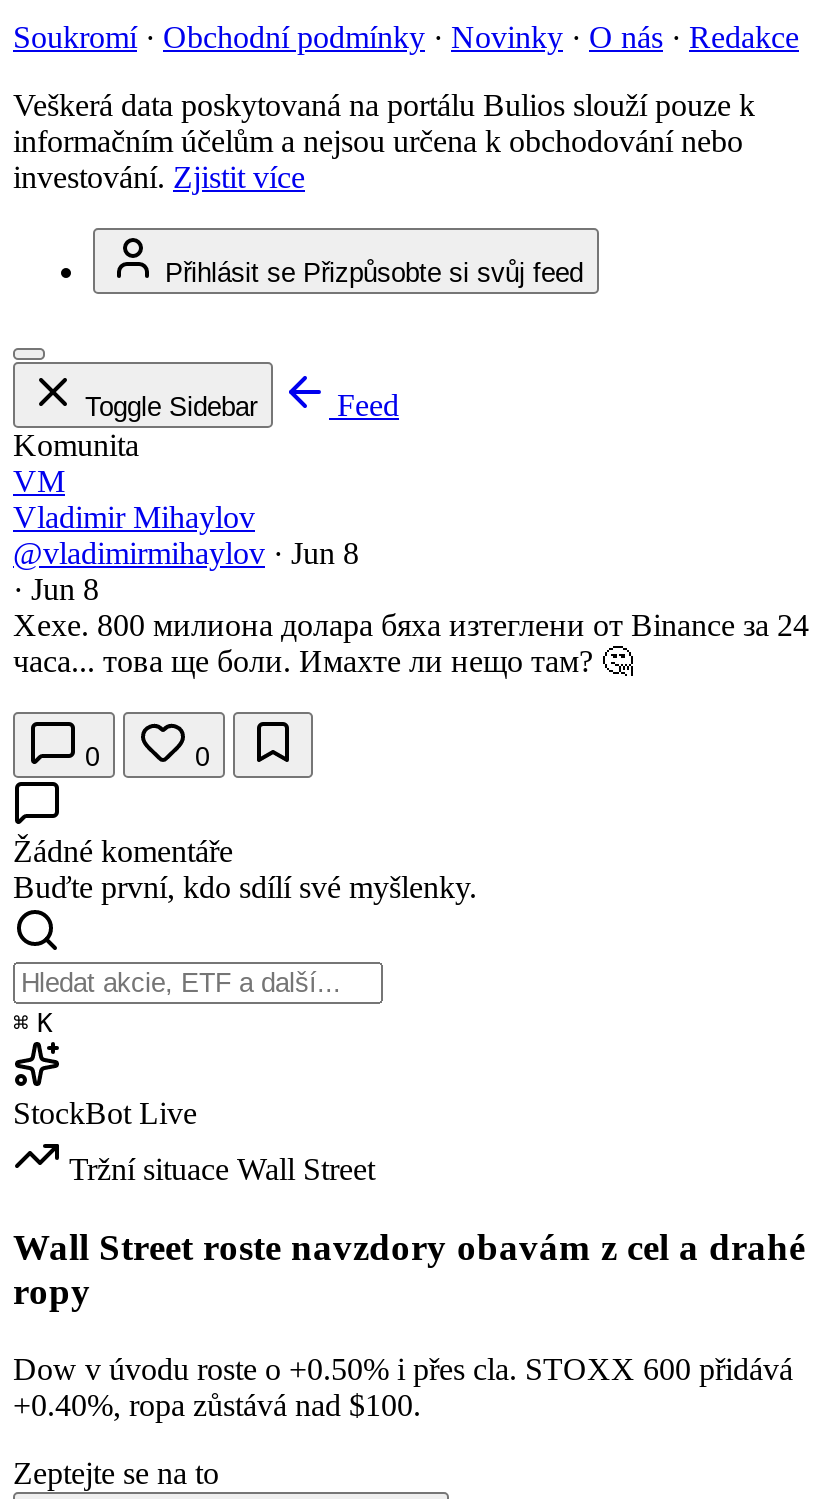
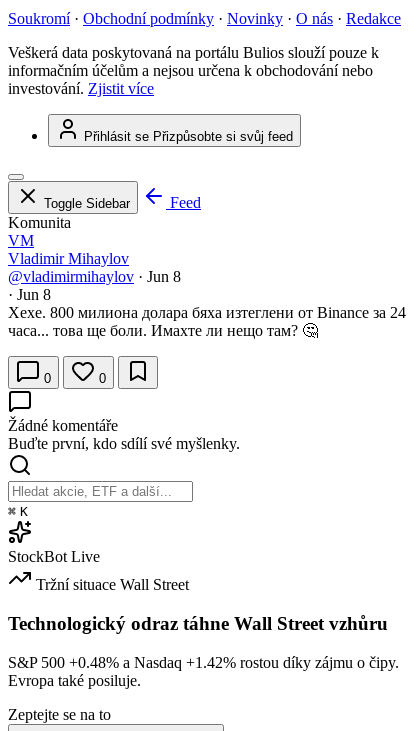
[13,1226,805,1312] Wall Street roste navzdory obavám z cel a drahé | ropy -> [8,613,388,634] Technologický odraz táhne Wall Street vzhůru
[13,1351,793,1421] Dow v úvodu roste o +0.50% i přes cla. STOXX 600 přidává | +0.40%, ropa zůstává nad $100. -> [8,653,399,688] S&P 500 +0.48% a Nasdaq +1.42% rostou díky zájmu o čipy. | Evropa také posiluje.

